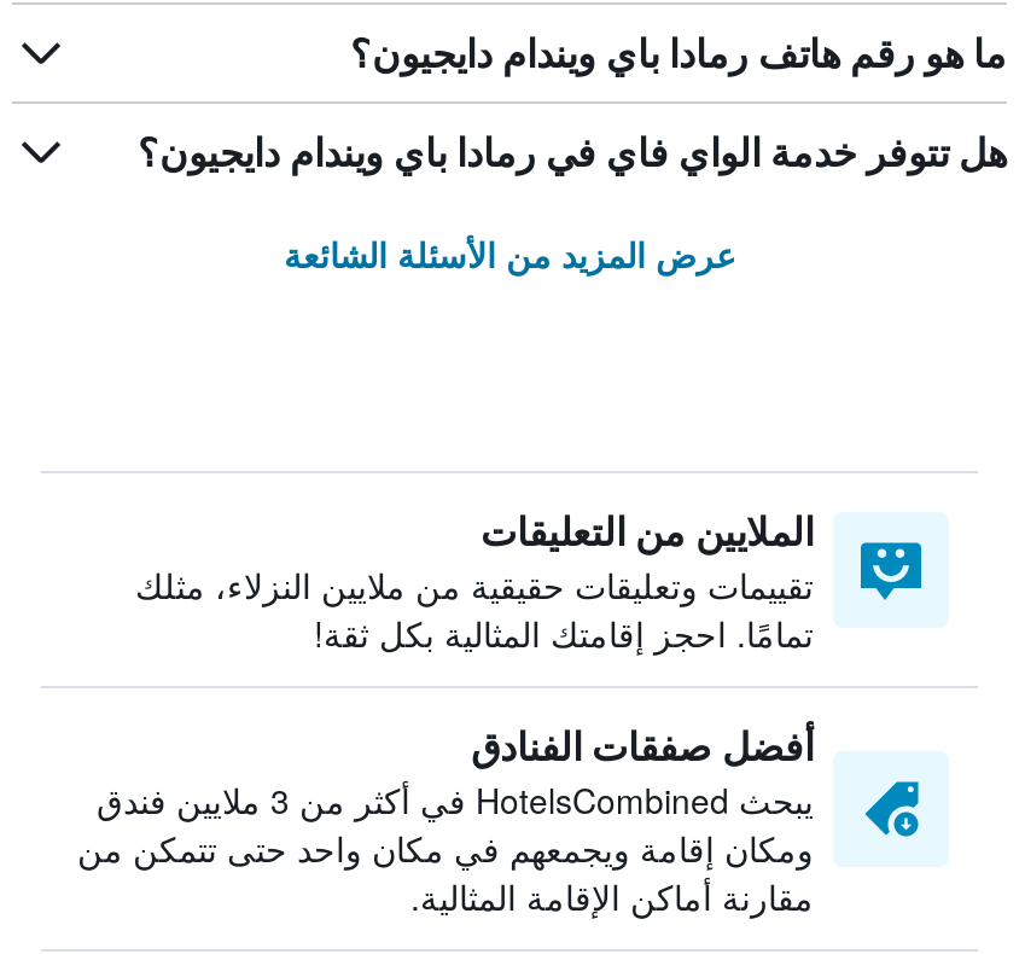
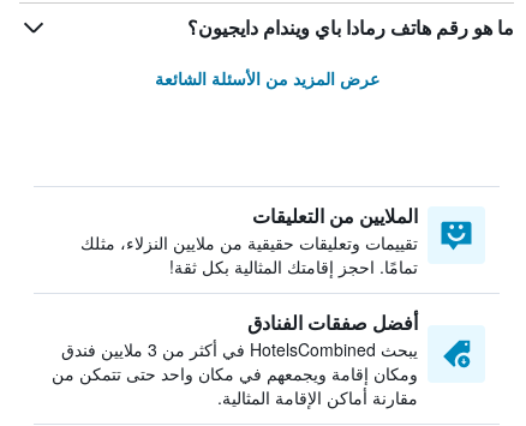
[138,128,1007,176] هل تتوفر خدمة الواي فاي في رمادا باي ويندام دايجيون؟ -> none

